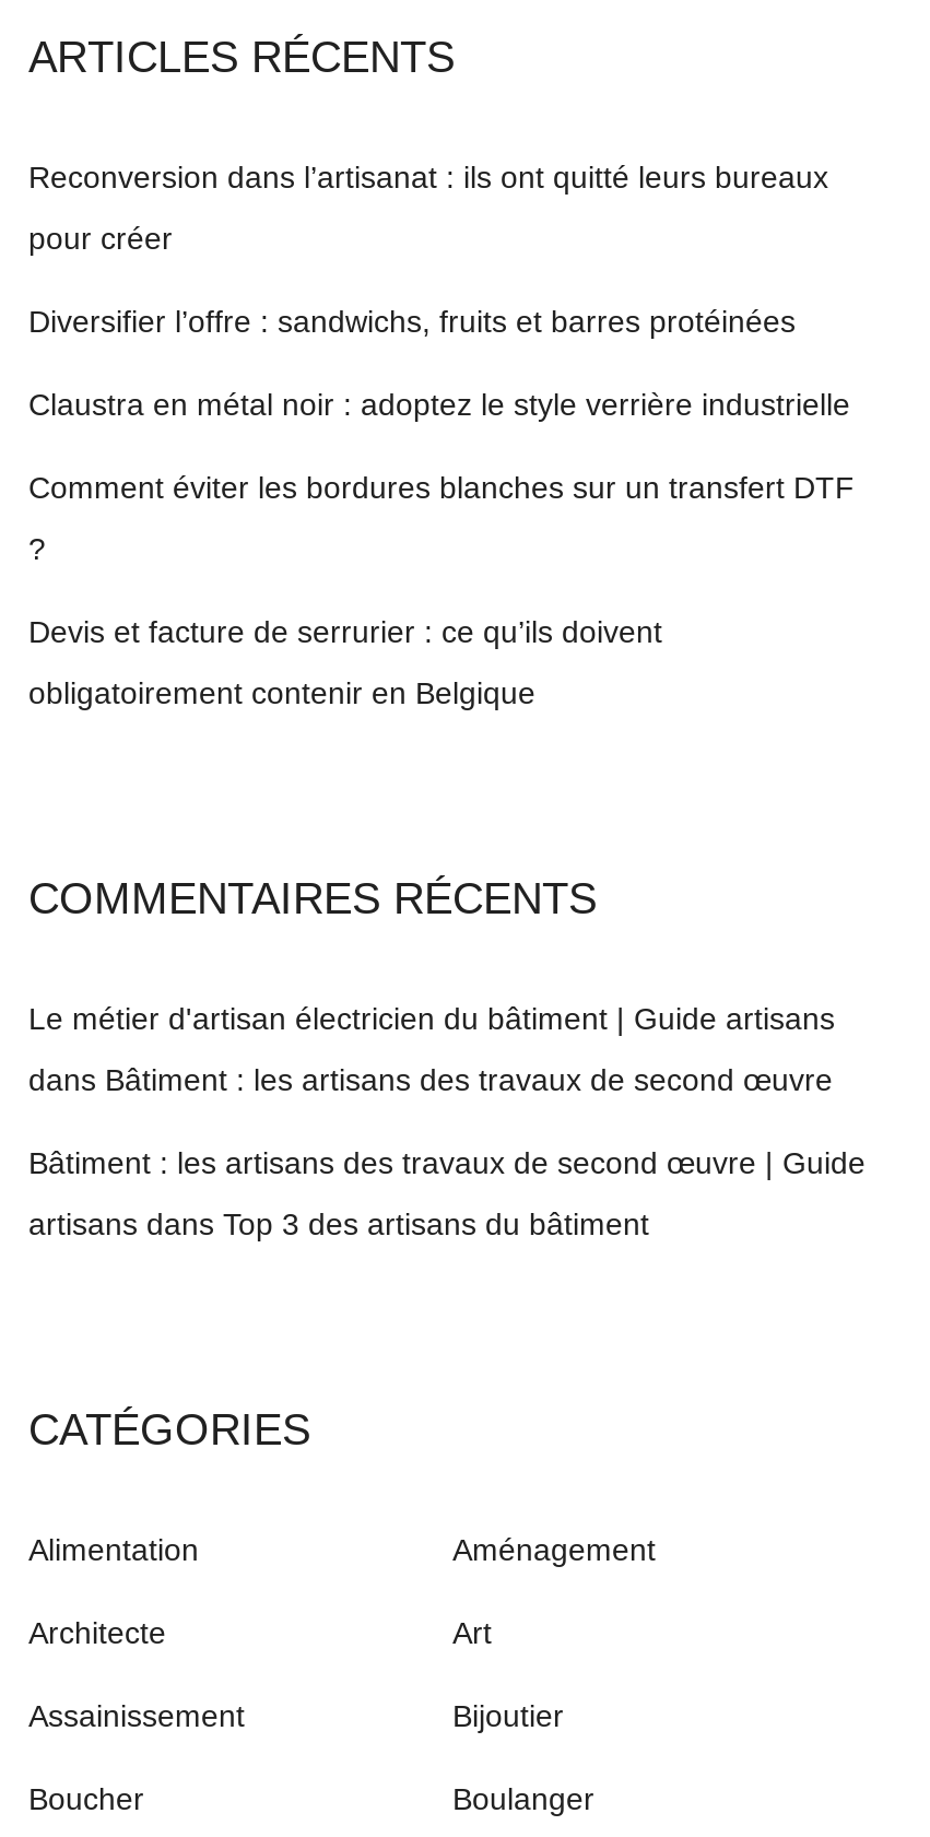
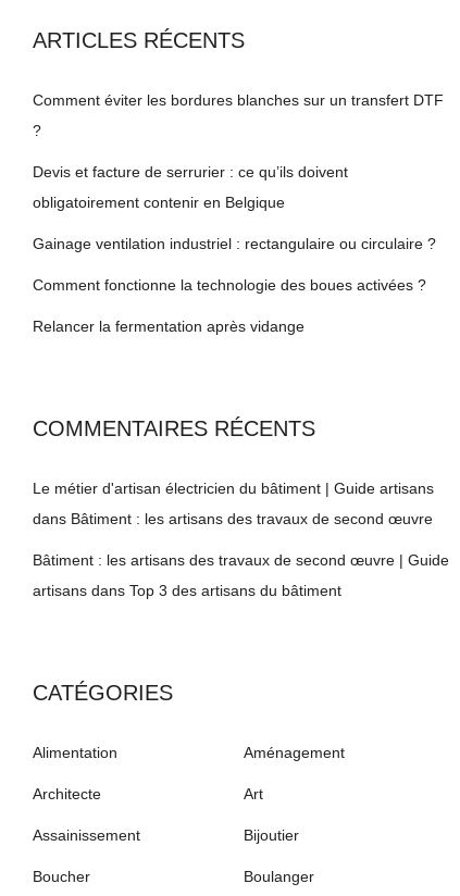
[28,160,850,422] Reconversion dans l’artisanat : ils ont quitté leurs bureaux | pour créer | Diversifier l’offre : sandwichs, fruits et barres protéinées | Claustra en métal noir : adoptez le style verrière industrielle -> none
moved [28,470,855,711] -> [33,91,444,211]: Comment éviter les bordures blanches sur un transfert DTF | Devis et facture de serrurier : ce qu’ils doivent | obligatoirement contenir en Belgique
none -> [33,235,436,335] Gainage ventilation industriel : rectangulaire ou circulaire ? | Comment fonctionne la technologie des boues activées ? | Relancer la fermentation après vidange

